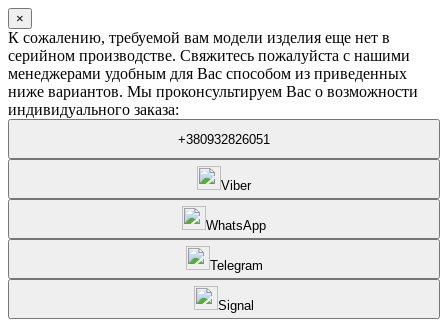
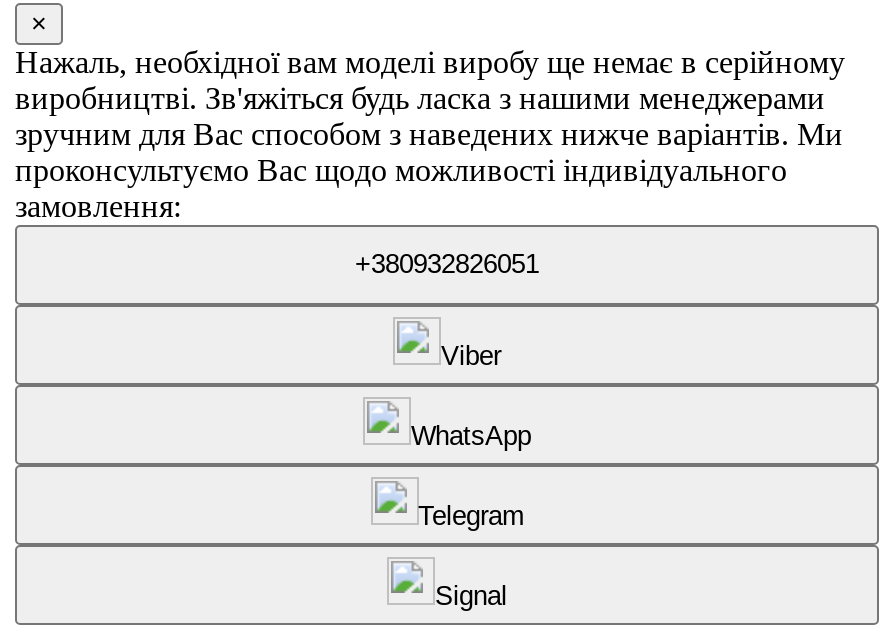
[8,29,418,118] К сожалению, требуемой вам модели изделия еще нет в | серийном производстве. Свяжитесь пожалуйста с нашими | менеджерами удобным для Вас способом из приведенных | ниже вариантов. Мы проконсультируем Вас о возможности | индивидуального заказа: -> [15,45,845,223] Нажаль, необхідної вам моделі виробу ще немає в серійному | виробництві. Зв'яжіться будь ласка з нашими менеджерами | зручним для Вас способом з наведених нижче варіантів. Ми | проконсультуємо Вас щодо можливості індивідуального | замовлення:

